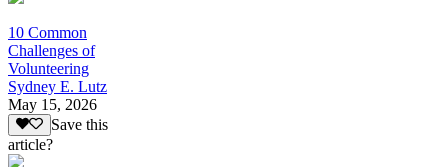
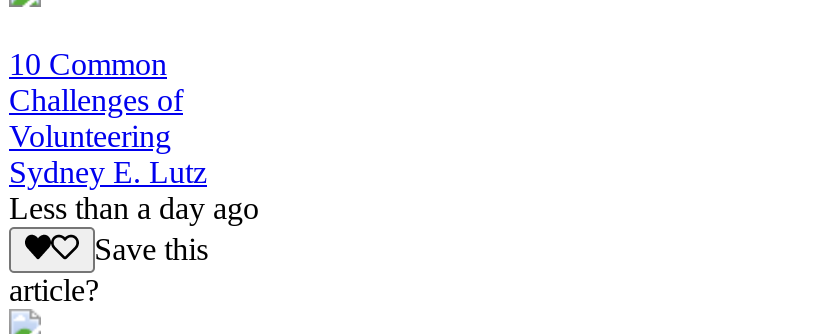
[8,96,97,113] May 15, 2026 -> [9,191,259,225] Less than a day ago

